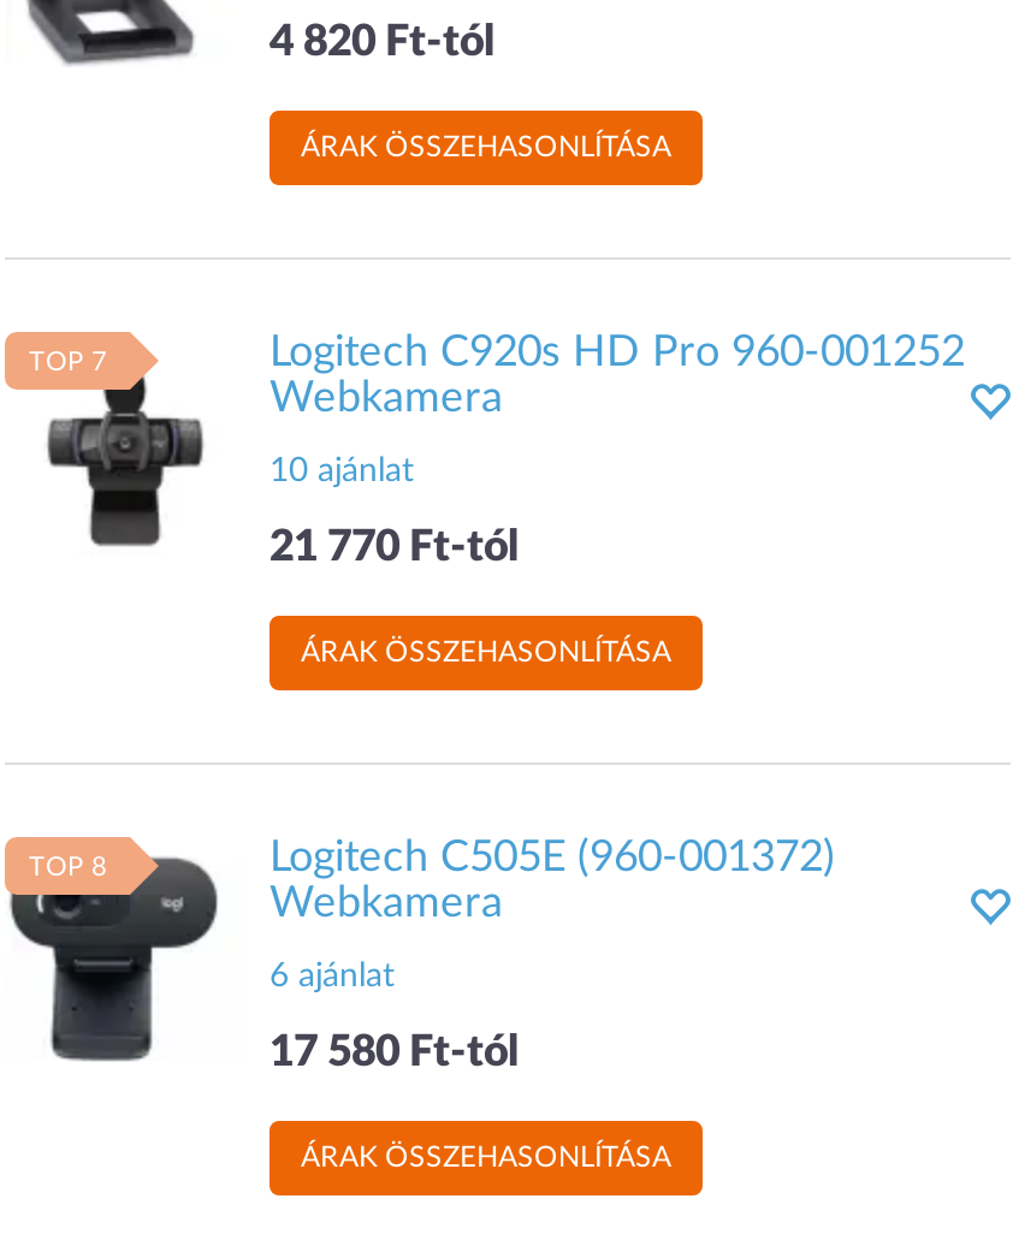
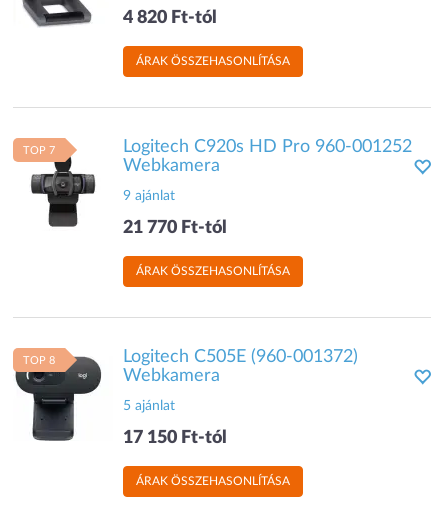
[269,455,414,488] 10 ajánlat -> [123,189,175,203] 9 ajánlat
[269,960,395,993] 6 ajánlat -> [123,399,175,413] 5 ajánlat
[269,1032,520,1075] 17 580 Ft-tól -> [123,429,227,447] 17 150 Ft-tól

